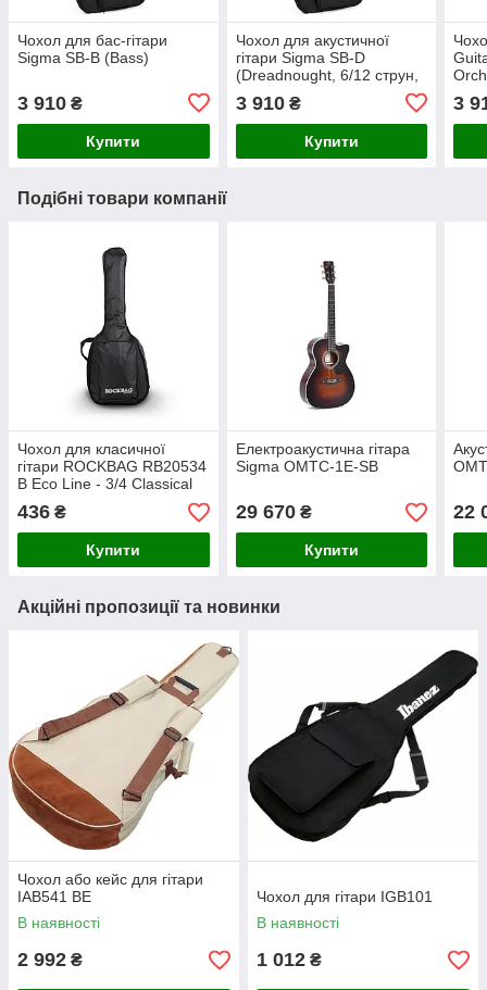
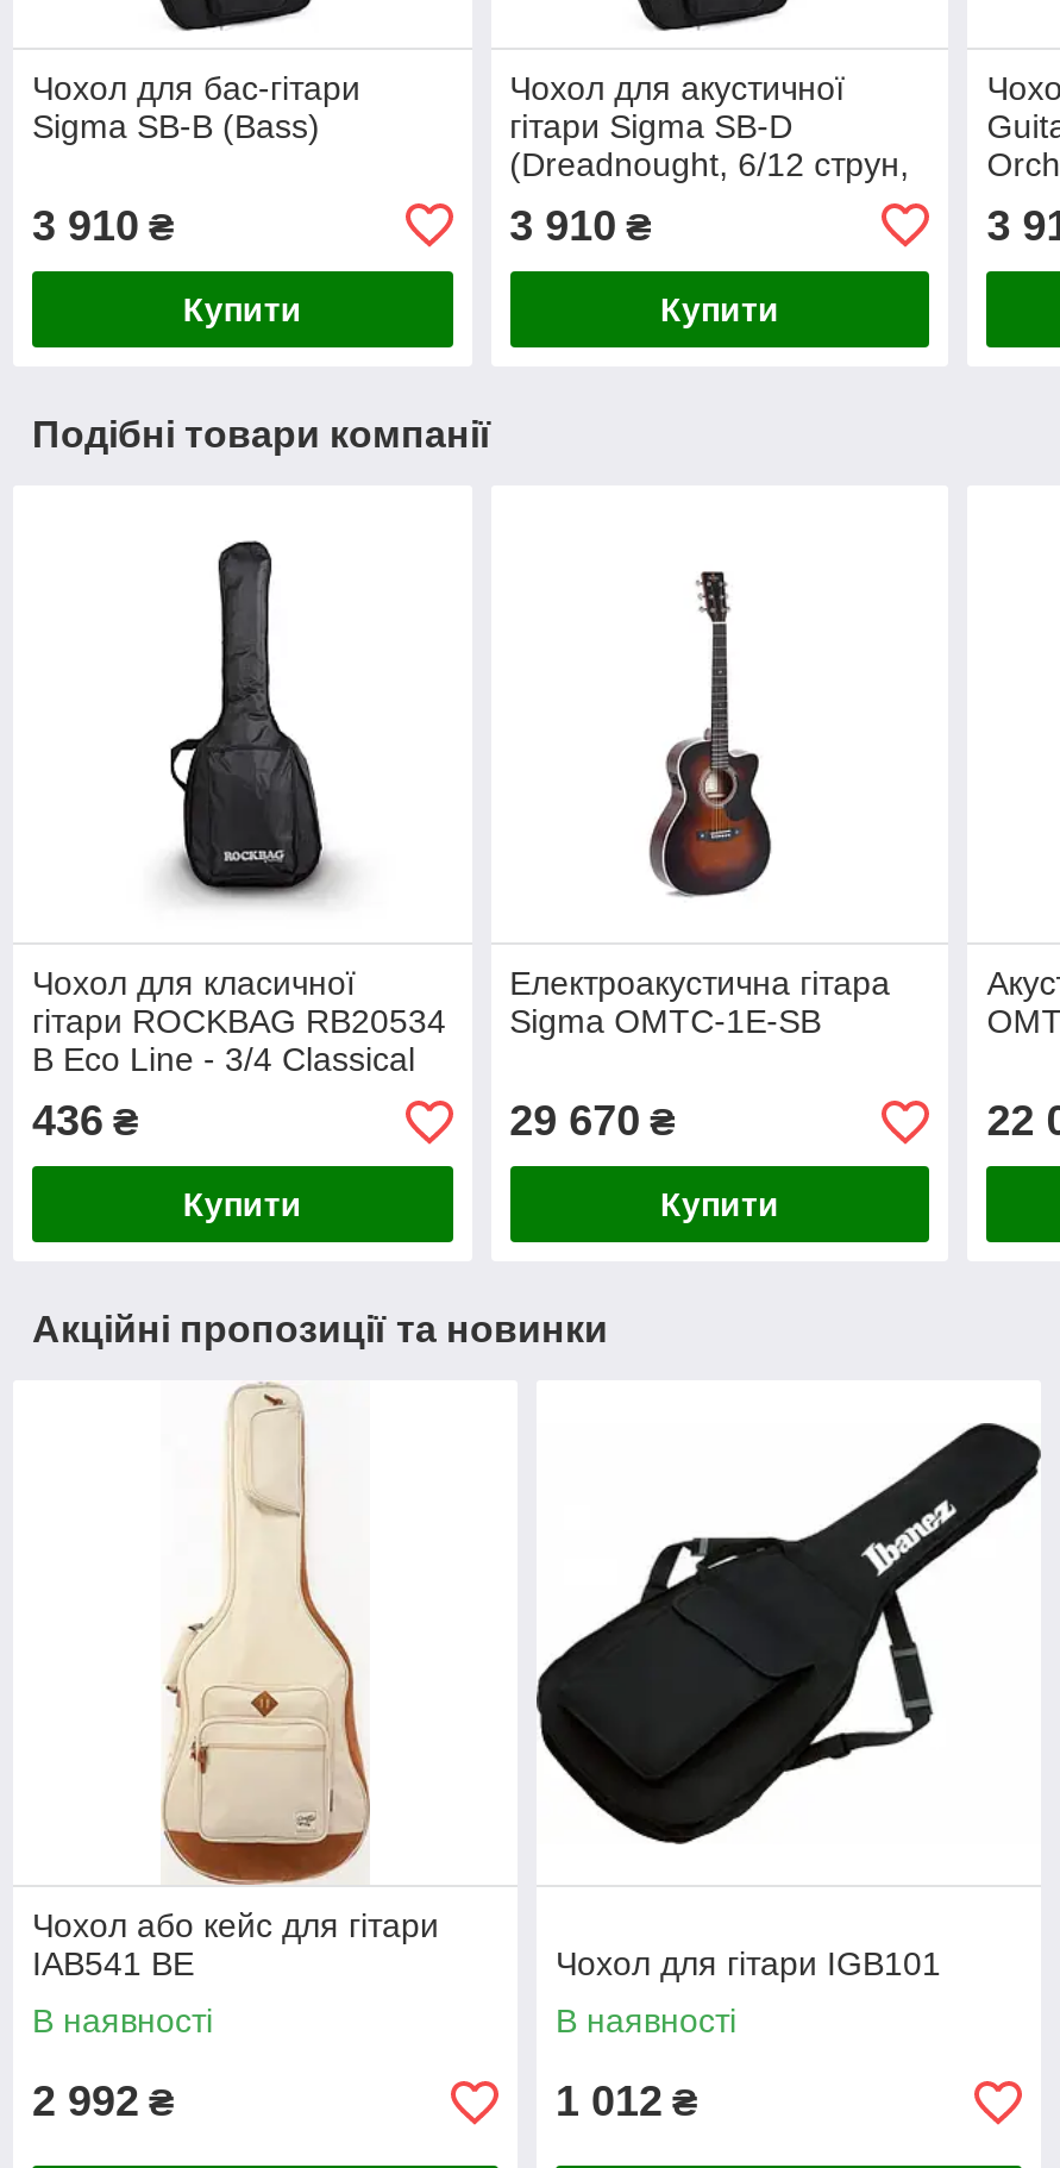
[8,631,239,861] [image] -> [13,1383,515,1887] [image]

